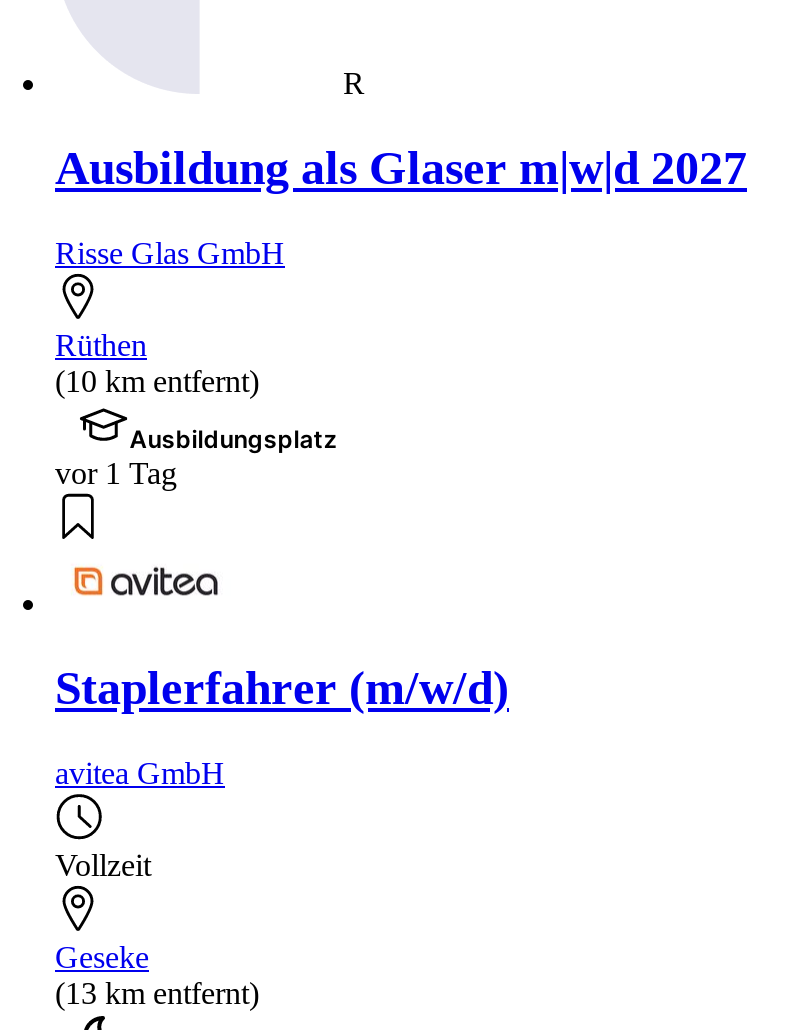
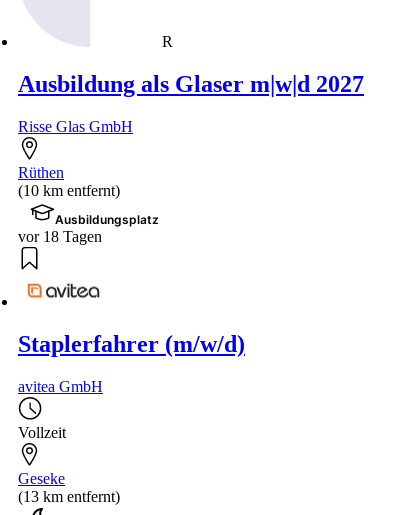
[55,456,177,490] vor 1 Tag -> [18,228,102,245] vor 18 Tagen

